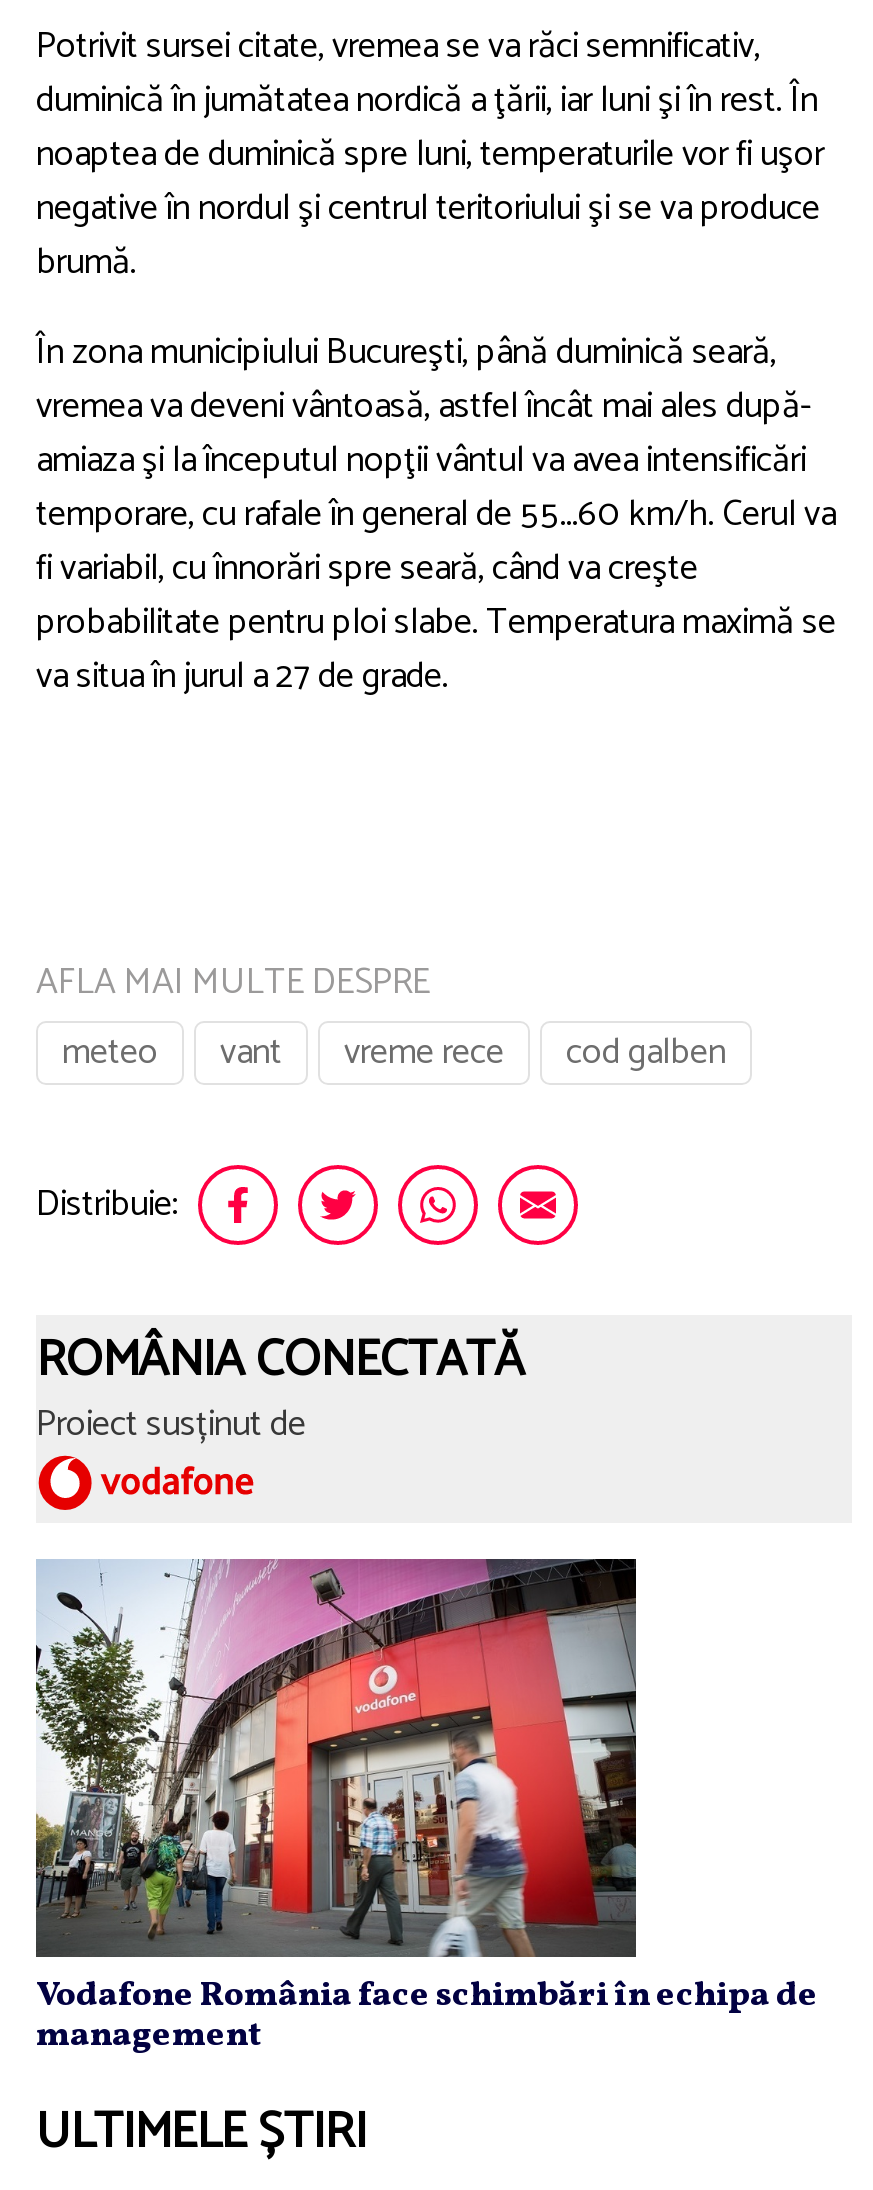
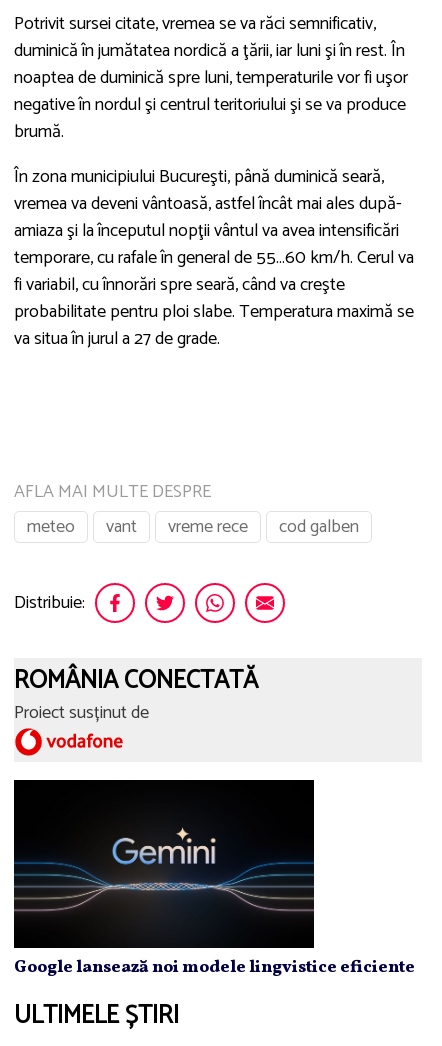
[34,1557,818,2060] [image] | Vodafone România face schimbări în echipa de | management -> [13,779,415,979] [image] | Google lansează noi modele lingvistice eficiente

